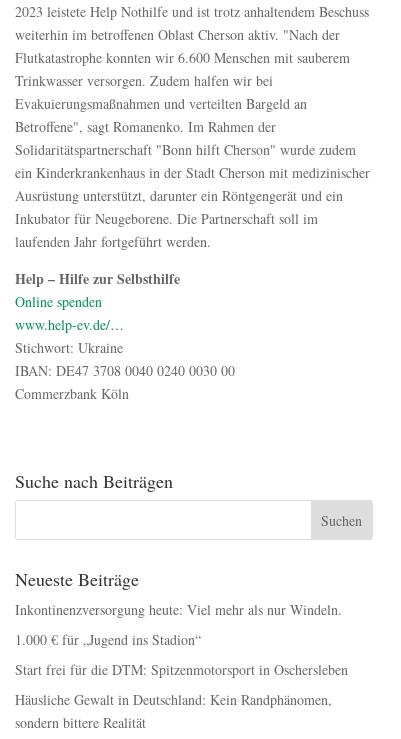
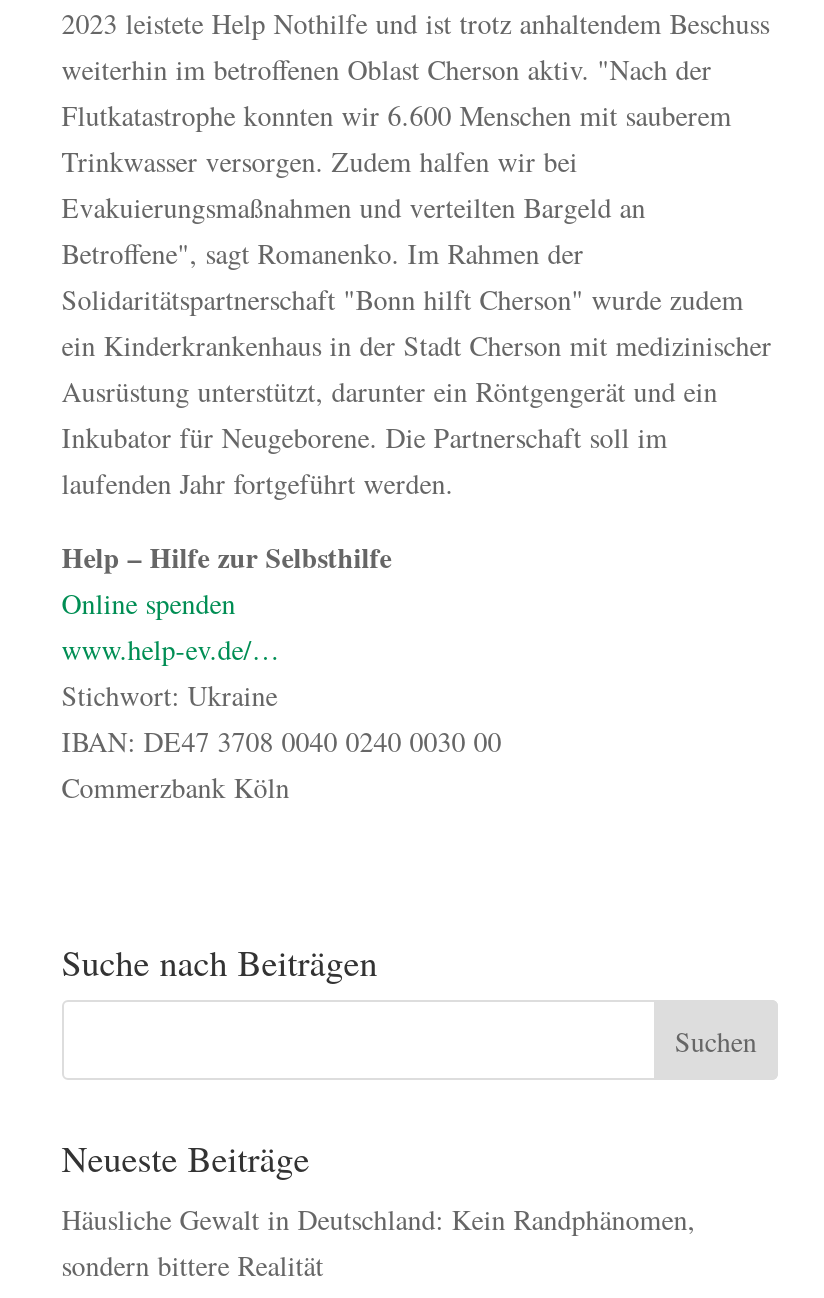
[15,600,348,679] Inkontinenzversorgung heute: Viel mehr als nur Windeln. | 1.000 € für „Jugend ins Stadion“ | Start frei für die DTM: Spitzenmotorsport in Oschersleben -> none

